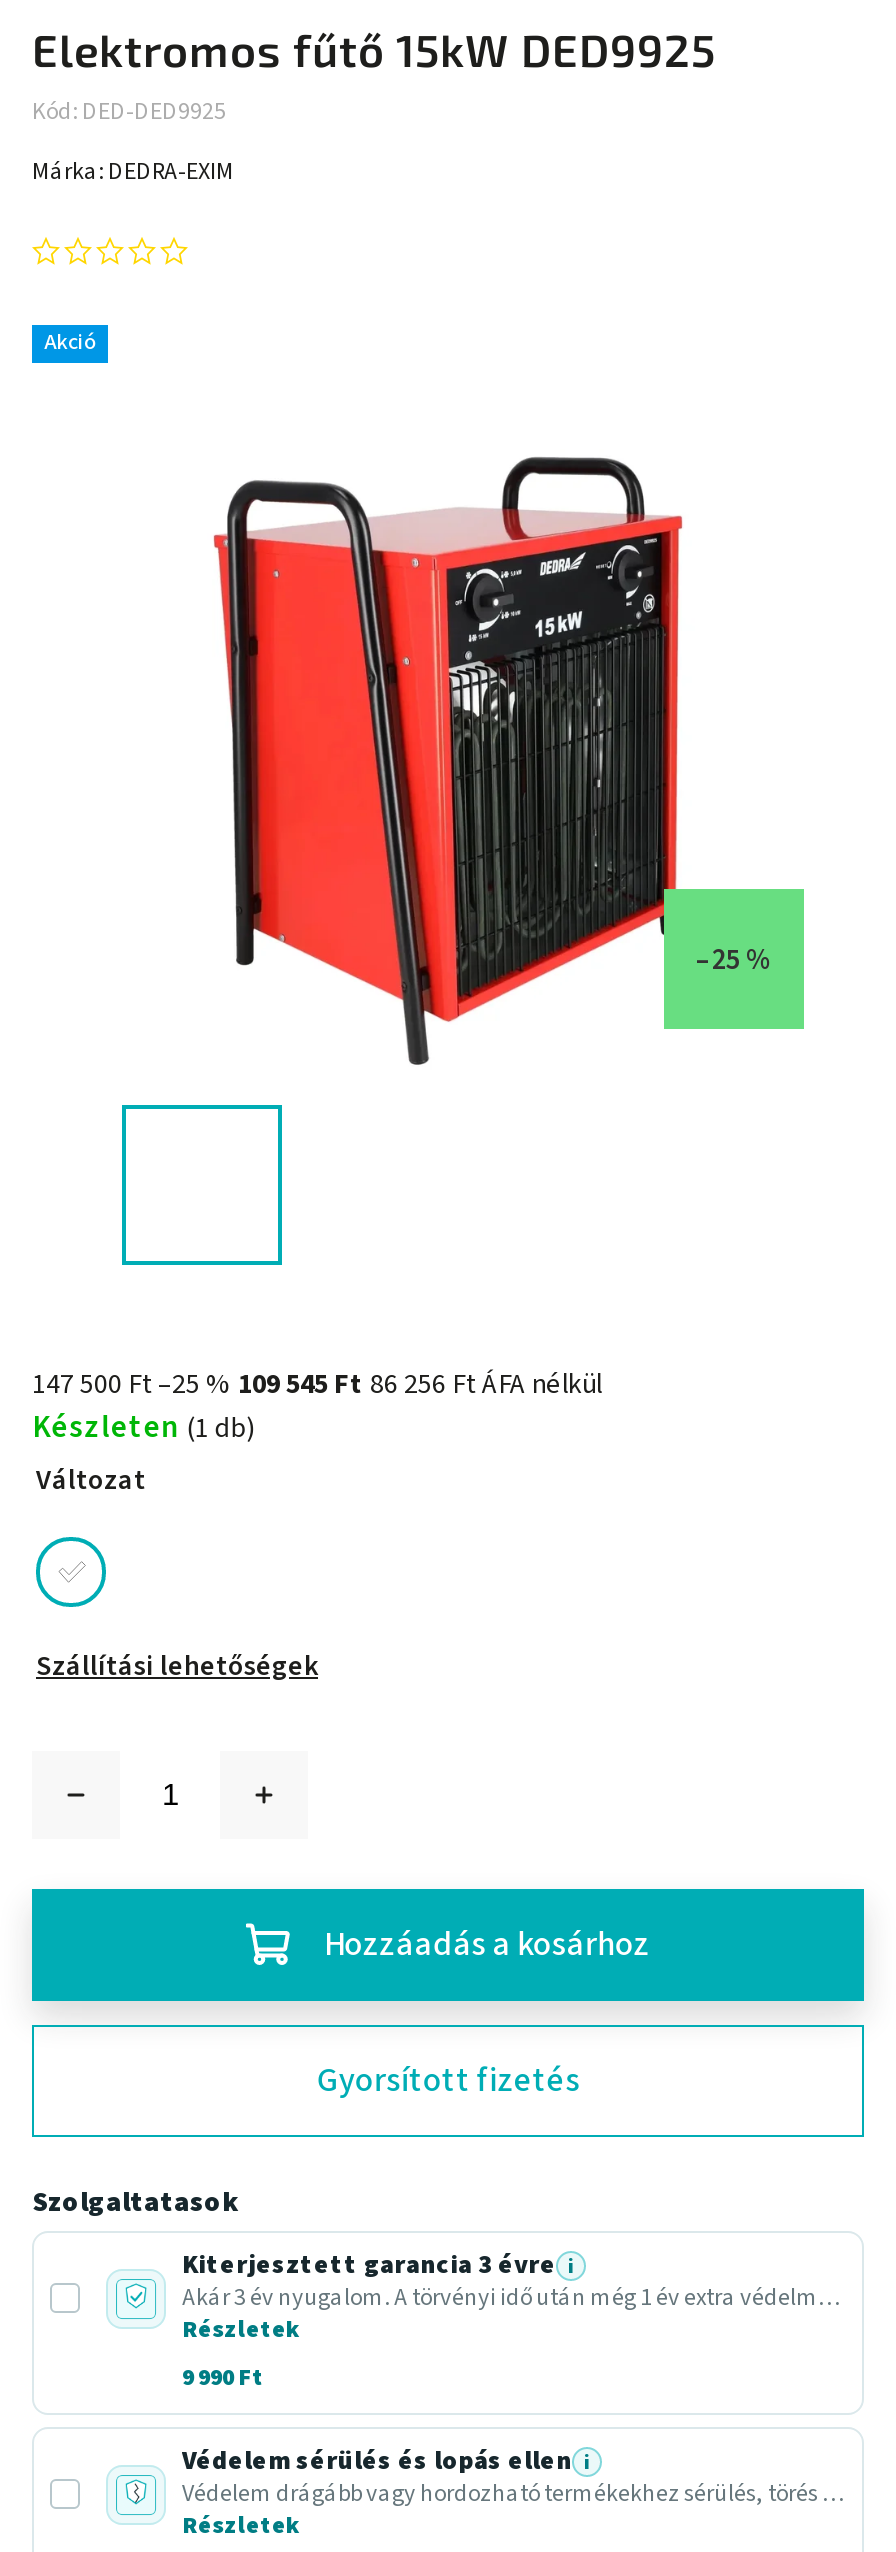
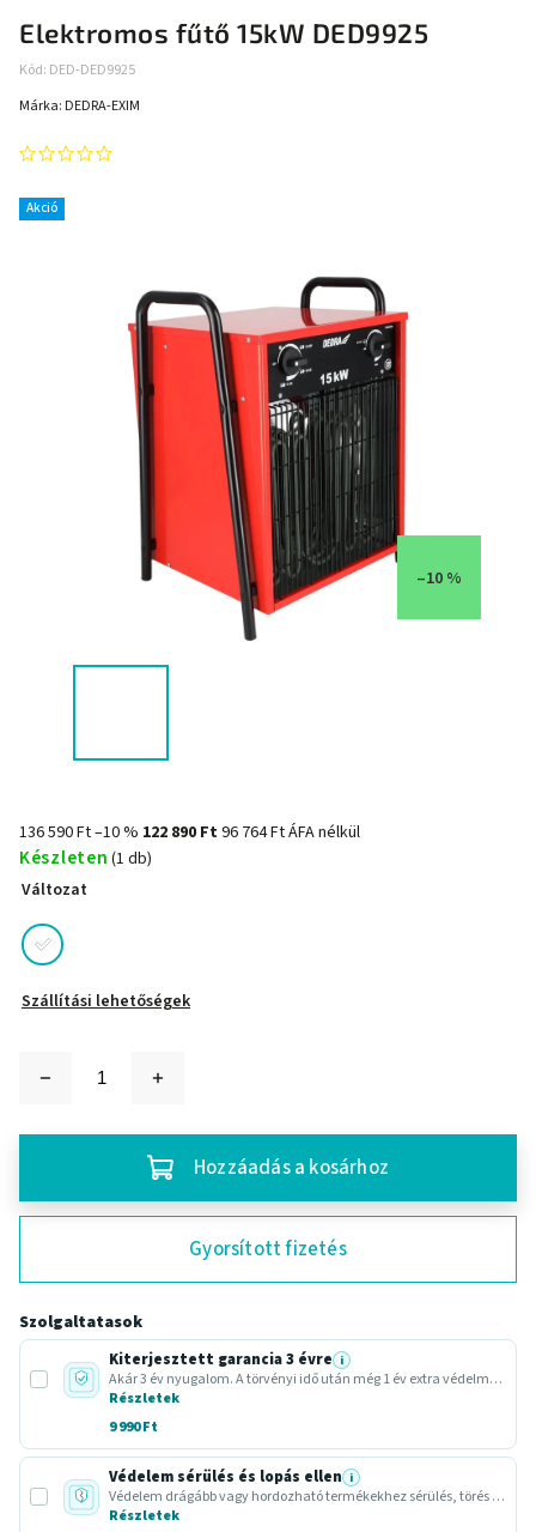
[696,938,772,980] –25 % -> [416,565,462,590] –10 %
[32,1365,602,1405] 147 500 Ft –25 % 109 545 Ft 86 256 Ft ÁFA nélkül -> [19,821,360,844] 136 590 Ft –10 % 122 890 Ft 96 764 Ft ÁFA nélkül

